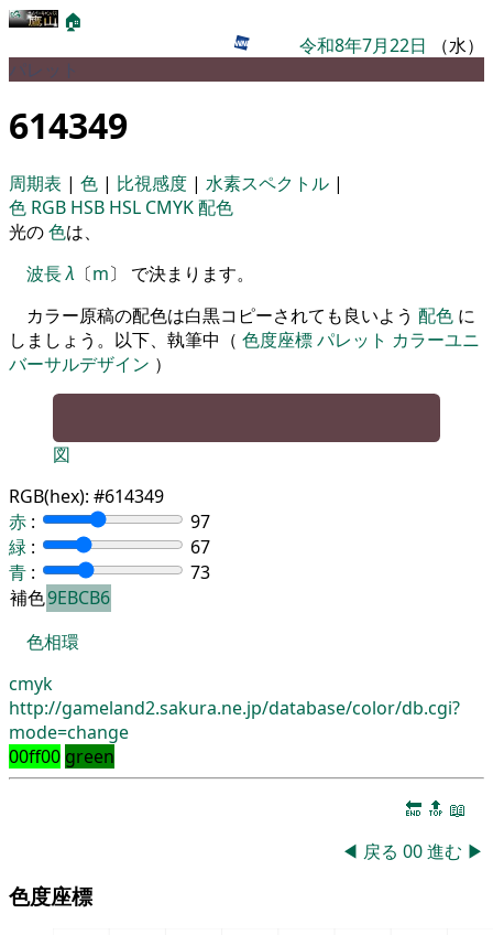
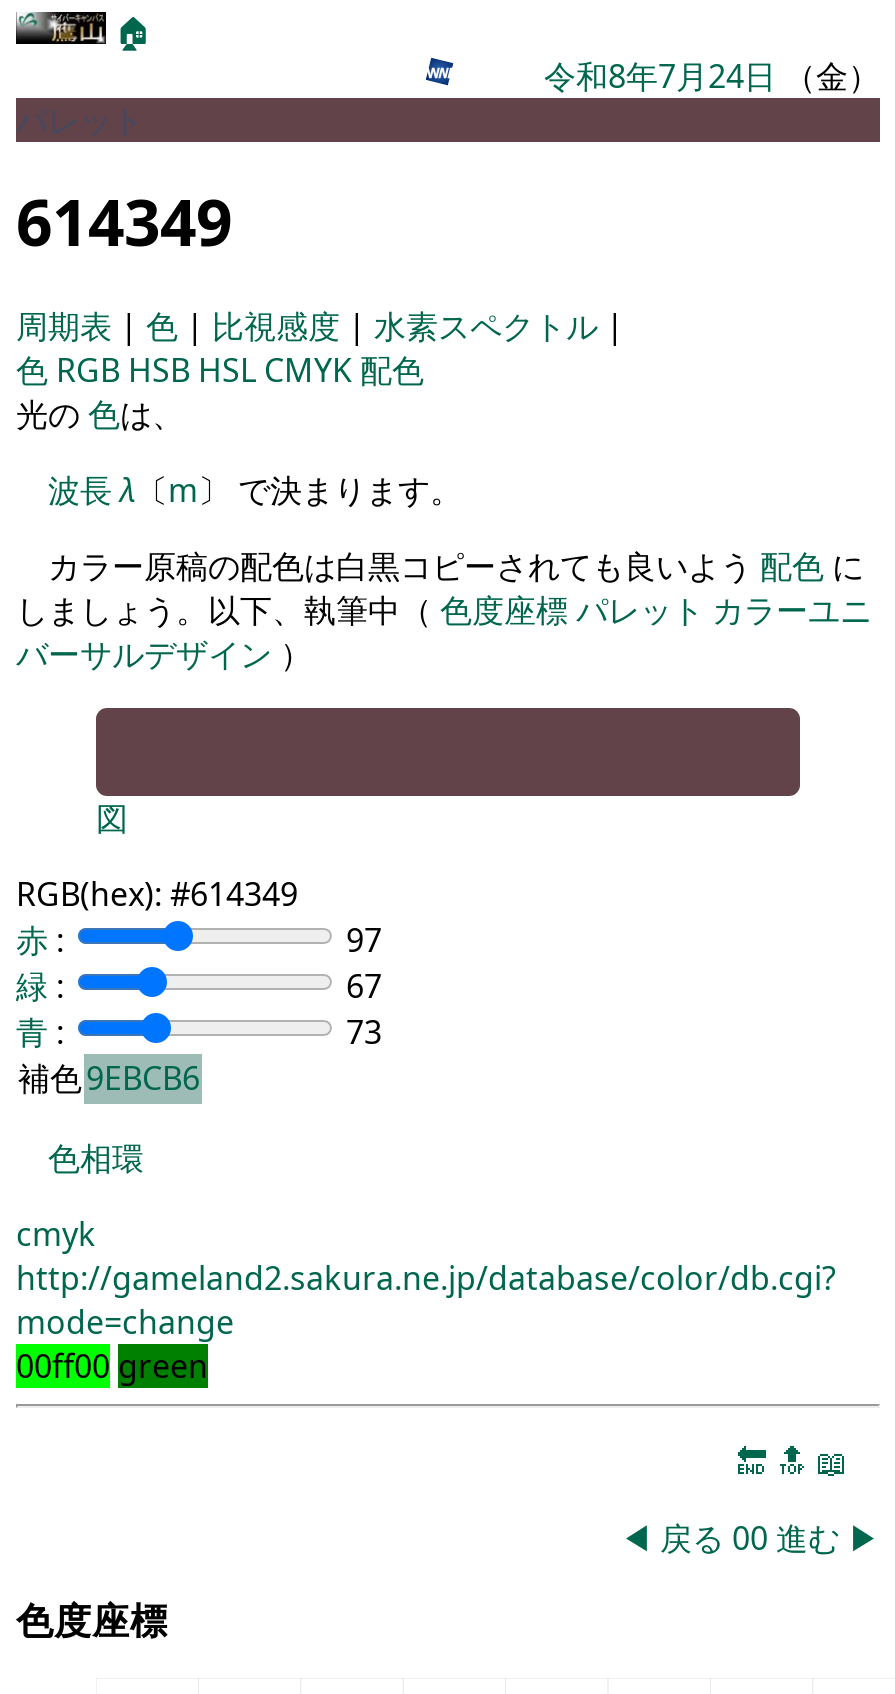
[299,33,484,57] 令和8年7月22日（水） -> [544,54,880,98] 令和8年7月24日（金）

